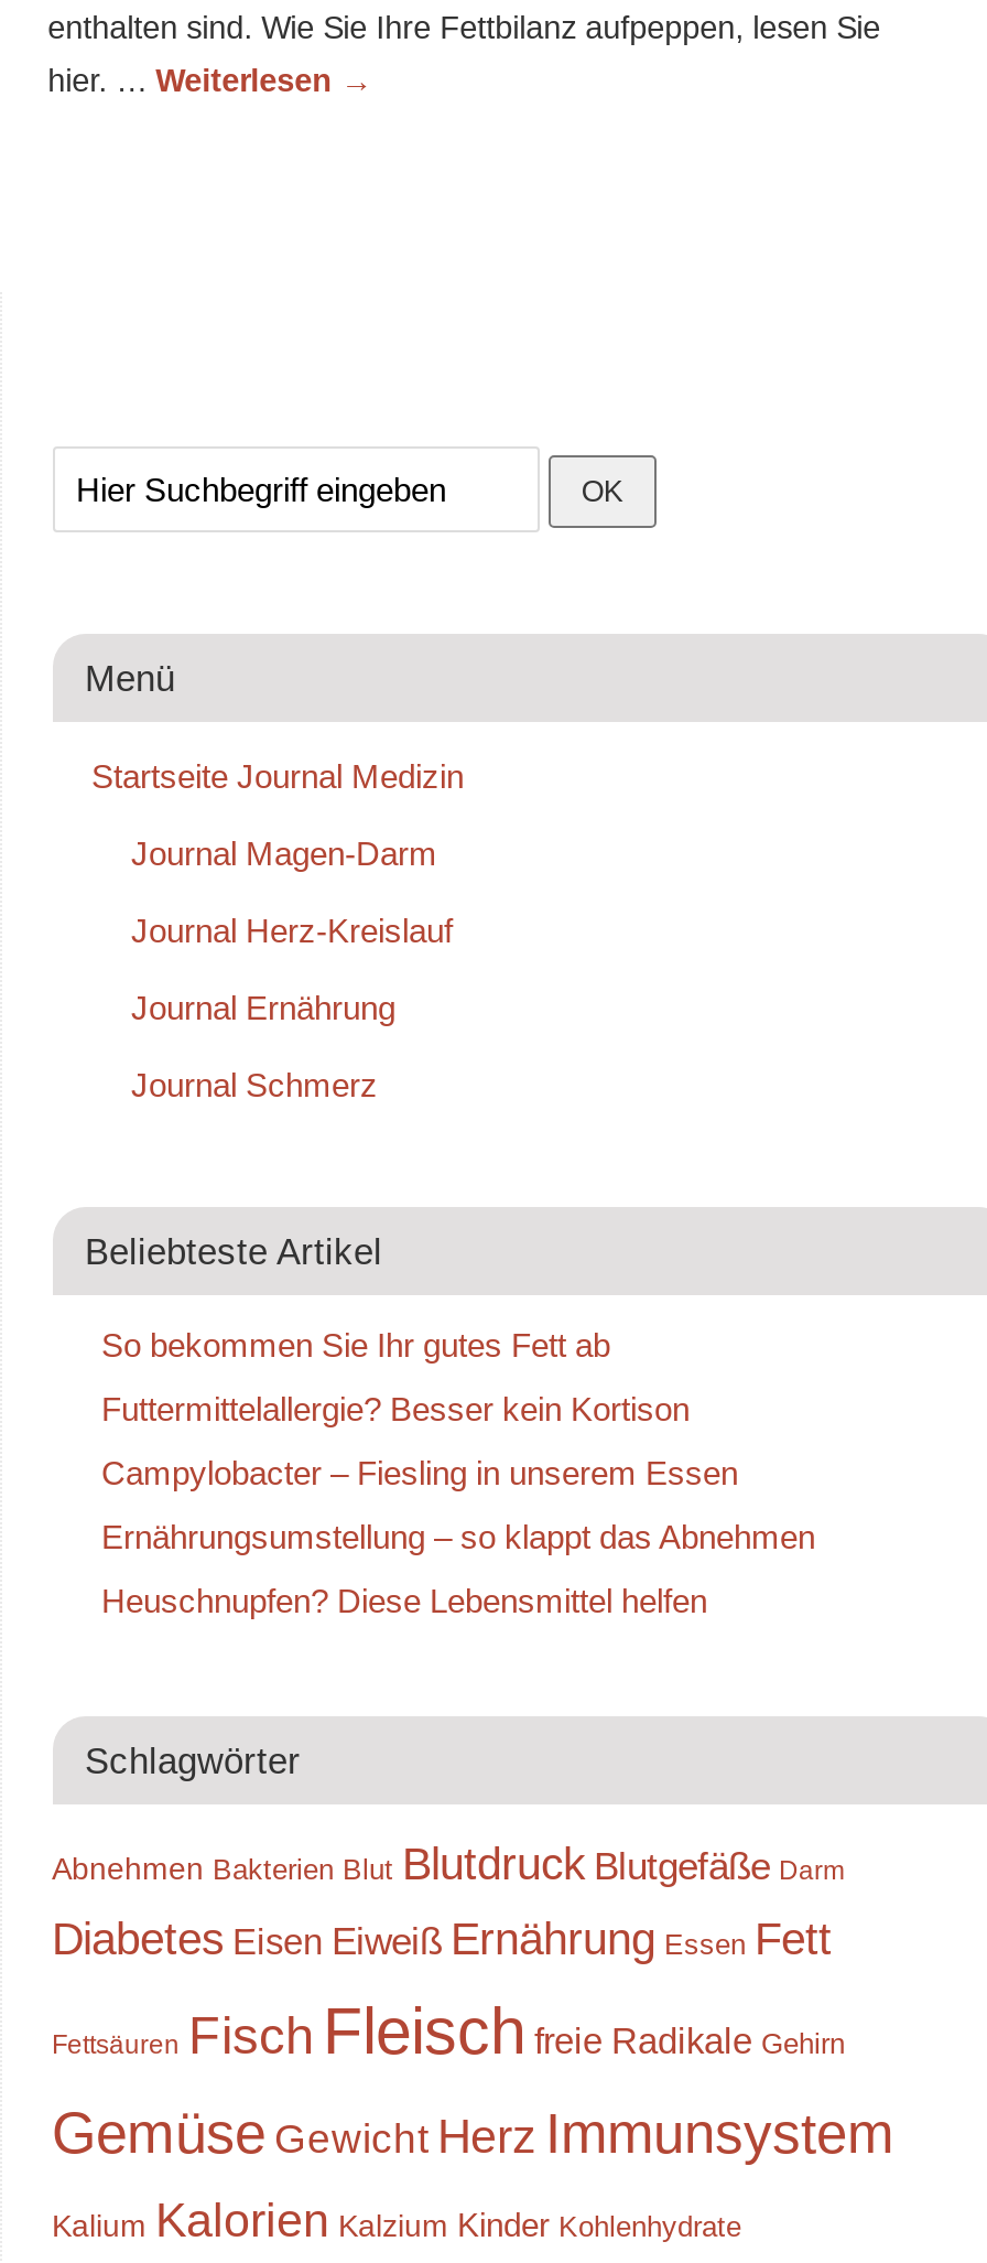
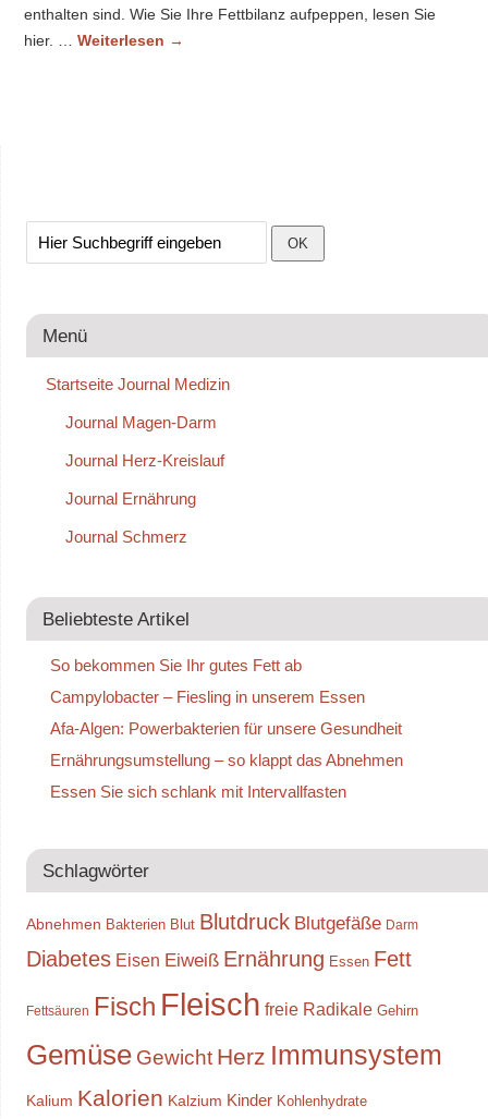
[101,1390,690,1427] Futtermittelallergie? Besser kein Kortison -> none
moved [101,1454,738,1491] -> [50,688,365,706]: Campylobacter – Fiesling in unserem Essen
none -> [50,719,402,738] Afa-Algen: Powerbakterien für unsere Gesundheit
[101,1582,707,1619] Heuschnupfen? Diese Lebensmittel helfen -> [50,782,346,801] Essen Sie sich schlank mit Intervallfasten

